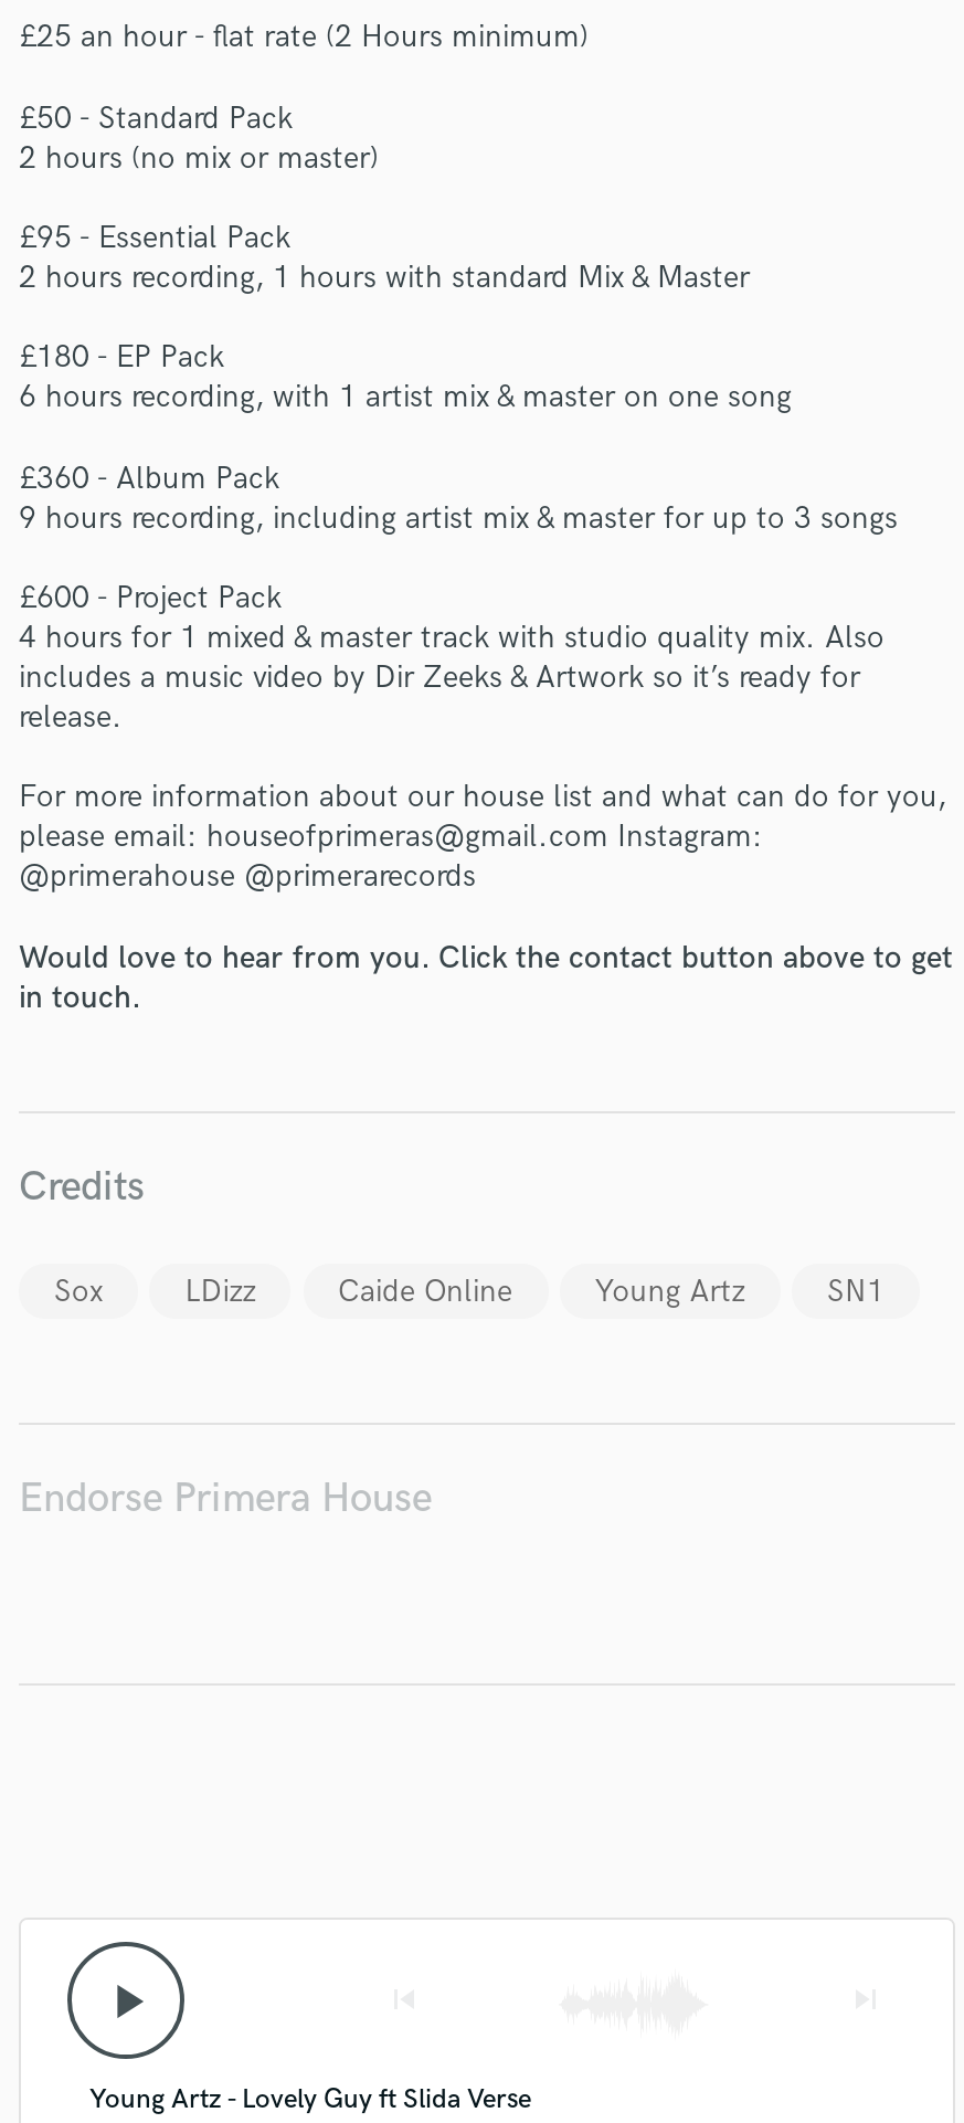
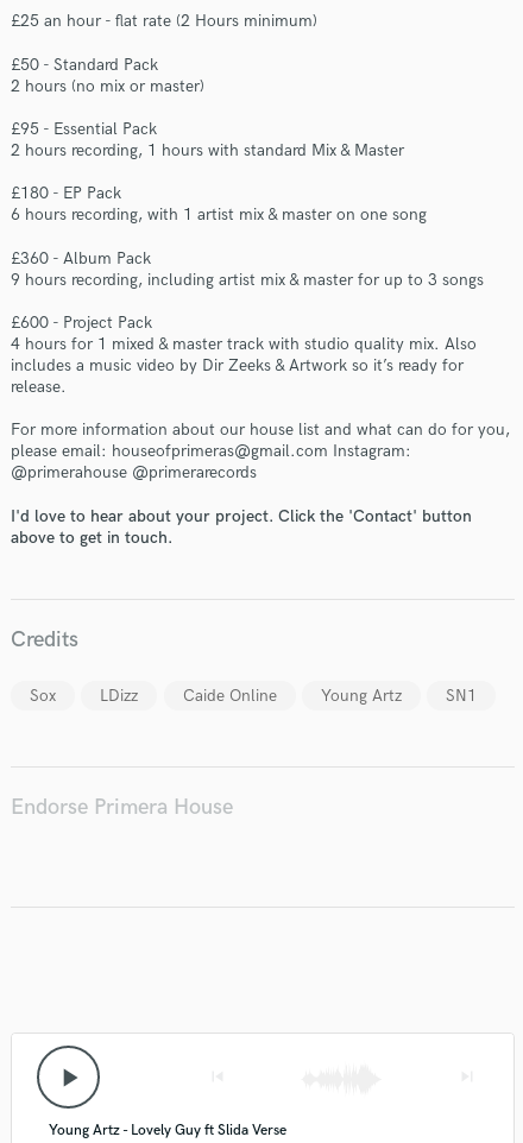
[19,938,953,1016] Would love to hear from you. Click the contact button above to get | in touch. -> [11,506,472,547] I'd love to hear about your project. Click the 'Contact' button | above to get in touch.

